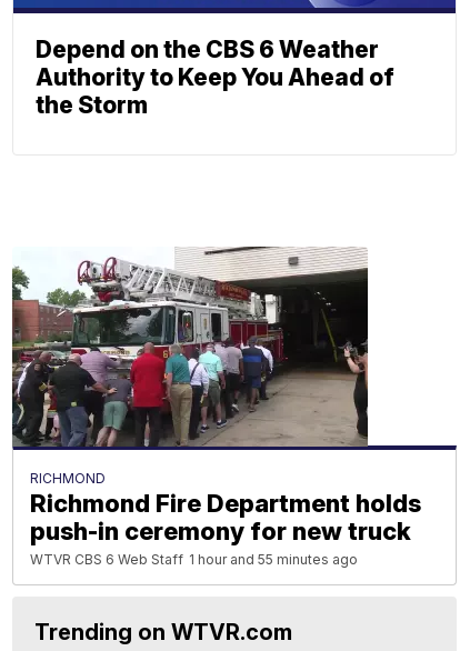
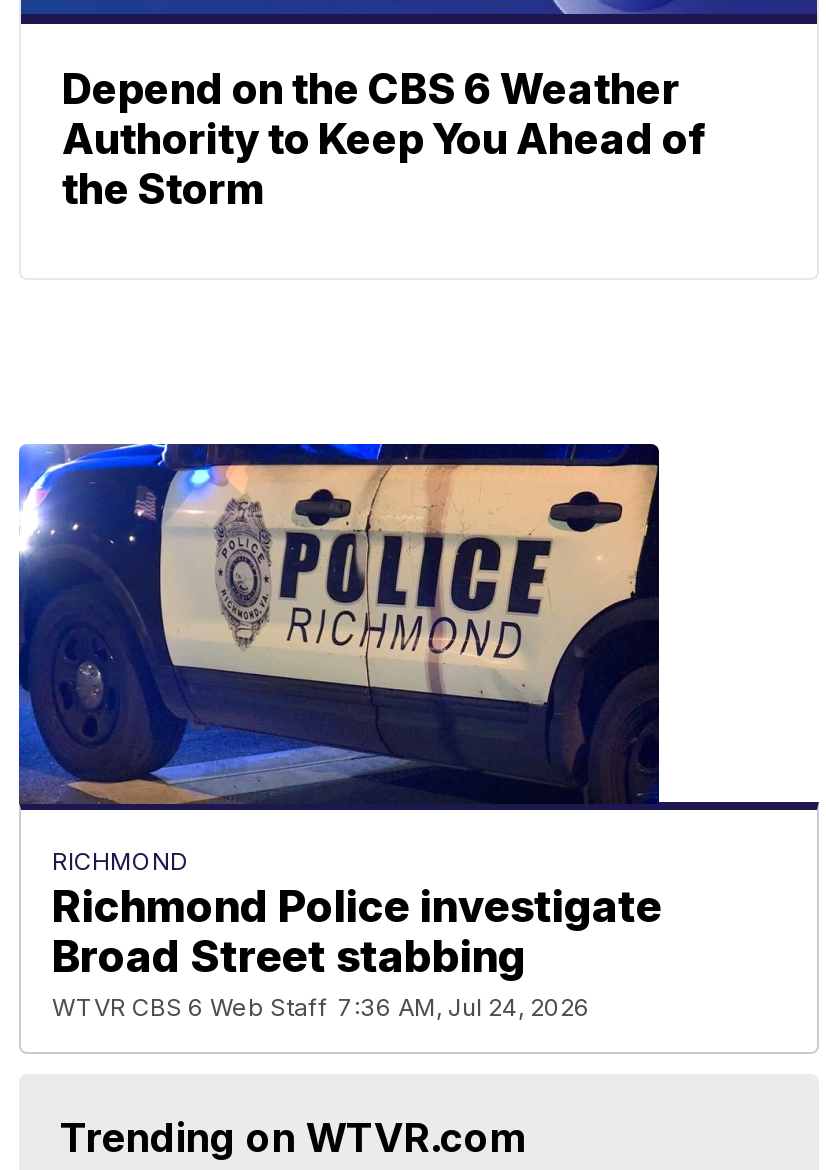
[11,246,422,567] [image] | Richmond Fire Department holds | push-in ceremony for new truck | WTVR CBS 6 Web Staff 1 hour and 55 minutes ago -> [17,442,662,1021] [image] | Richmond Police investigate | Broad Street stabbing | WTVR CBS 6 Web Staff 7:36 AM, Jul 24, 2026

